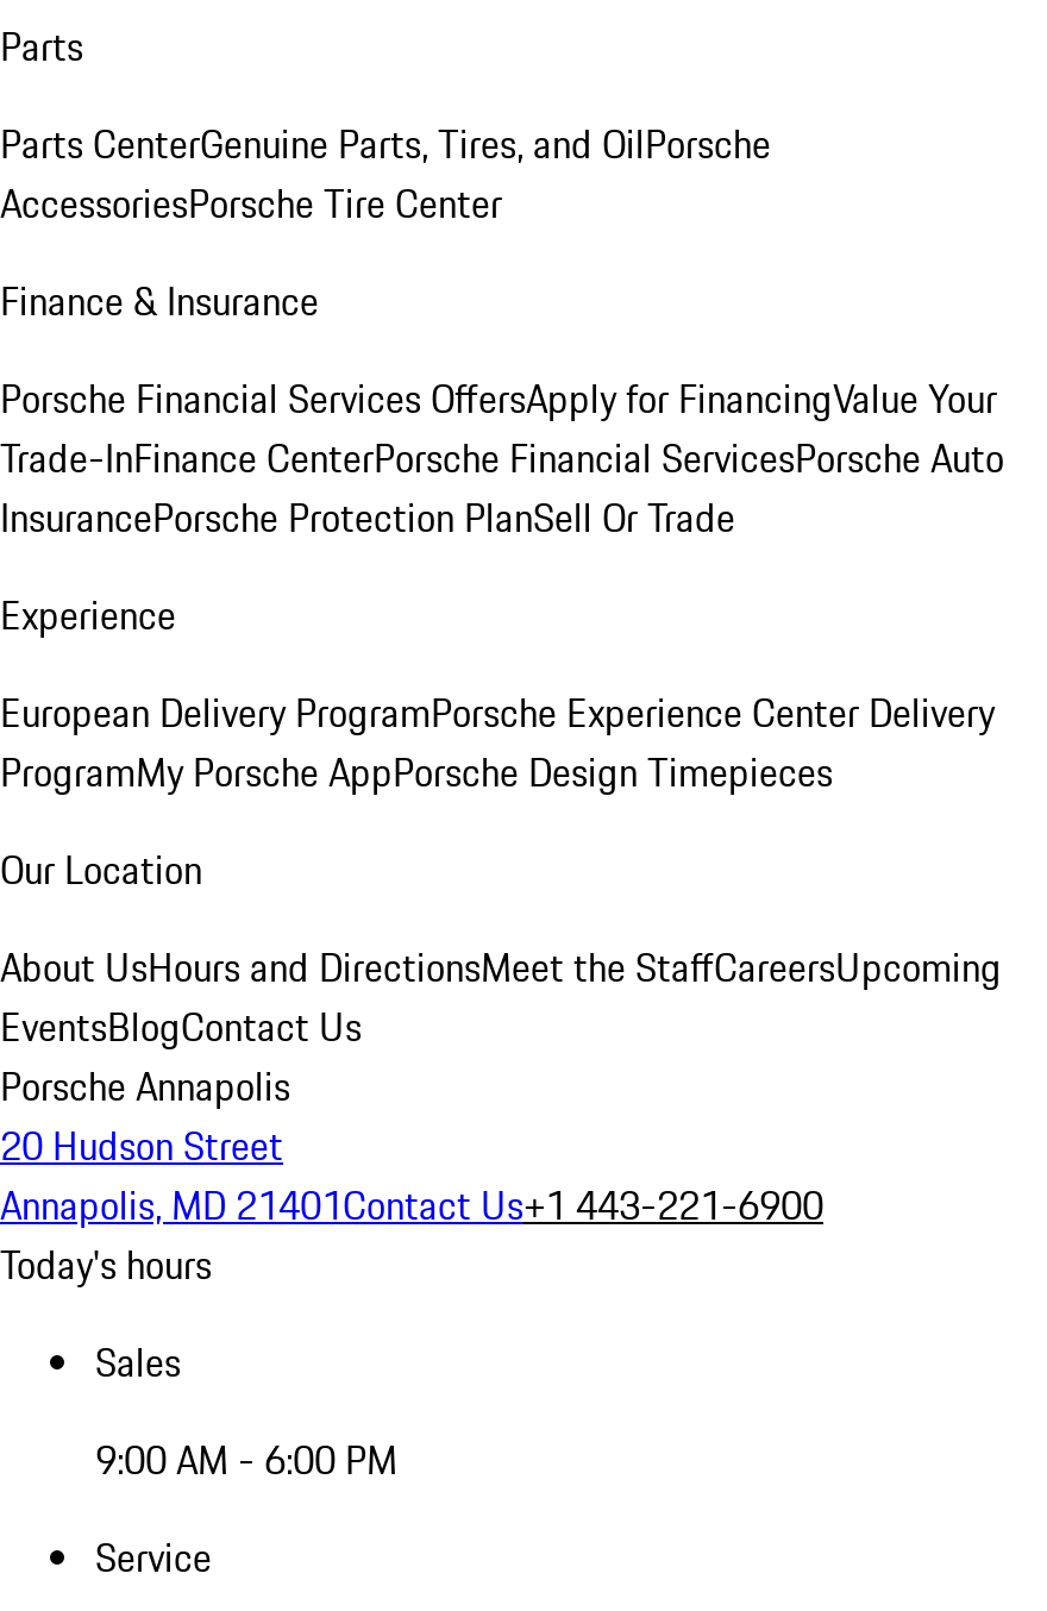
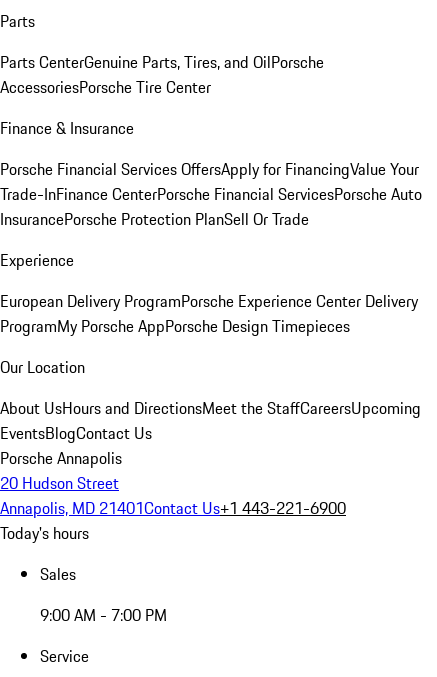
[95,1431,397,1488] 9:00 AM - 6:00 PM -> [40,603,167,627] 9:00 AM - 7:00 PM

